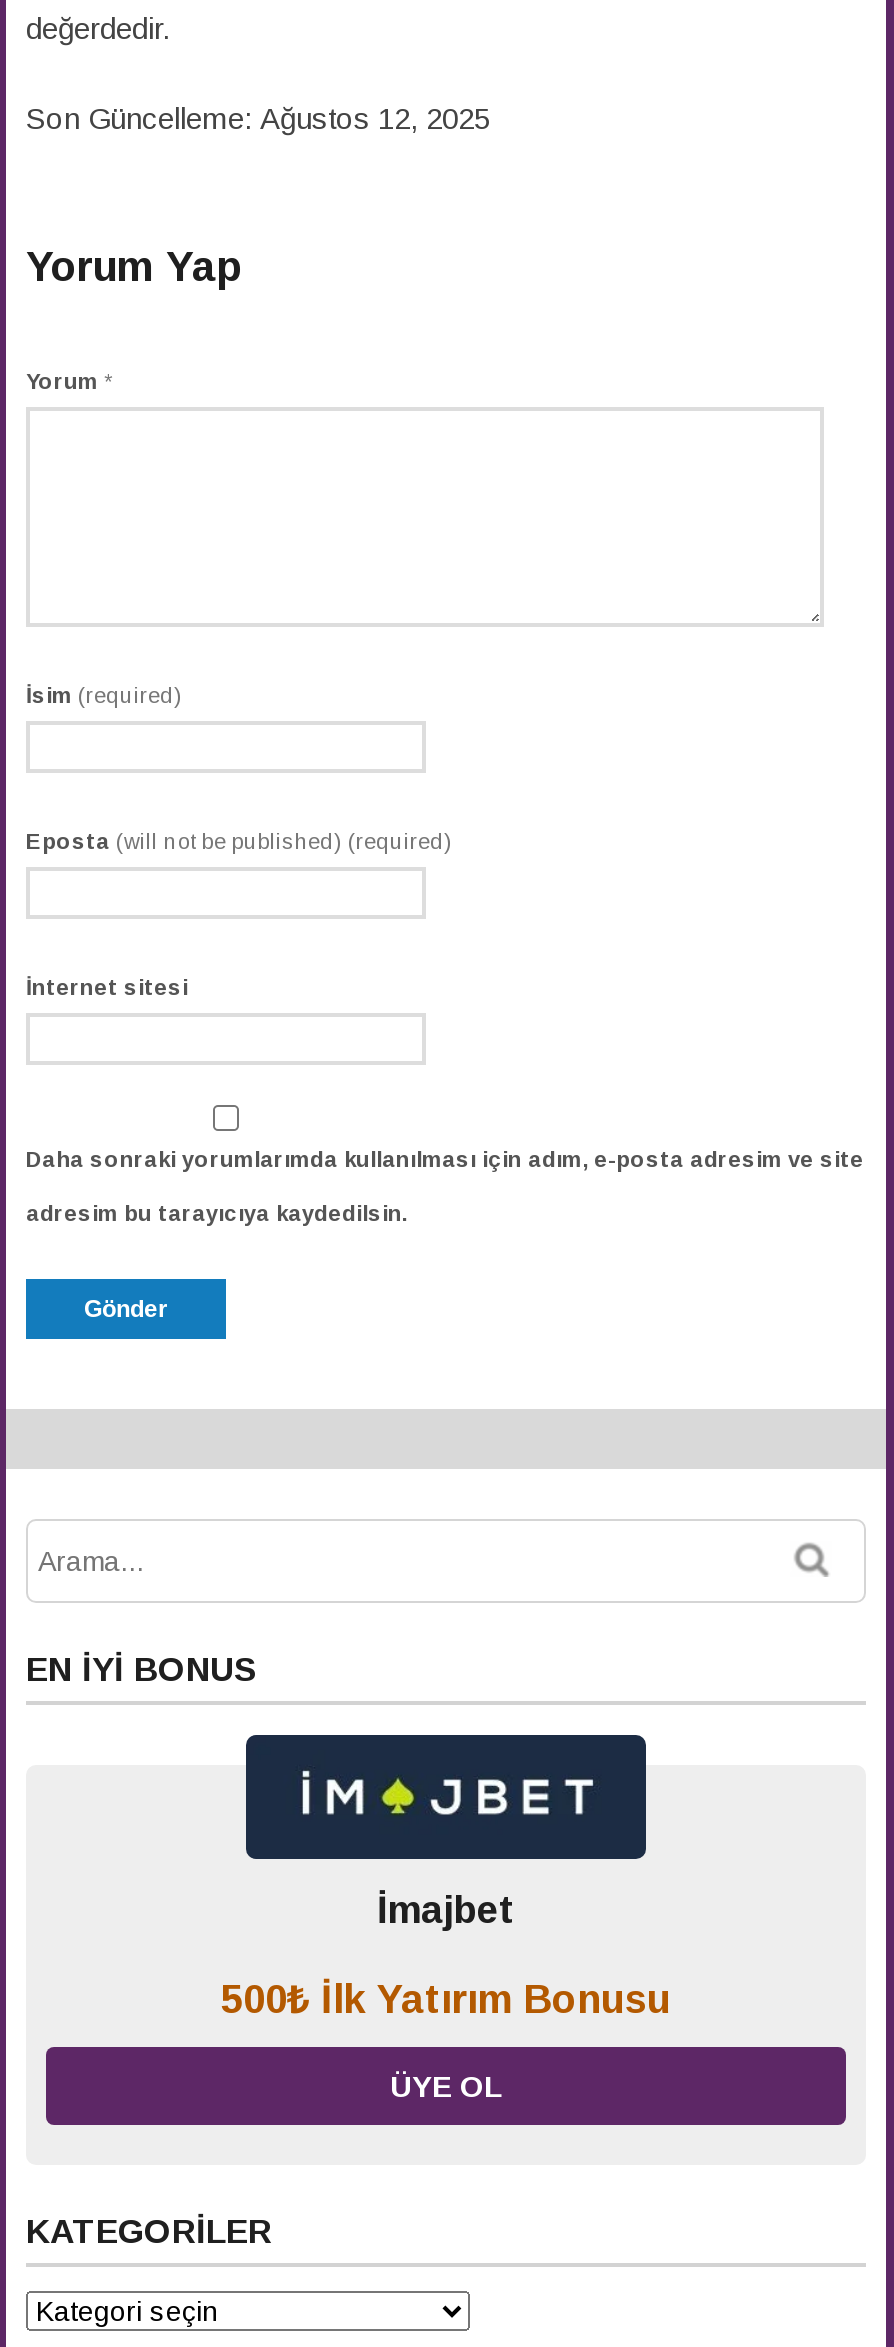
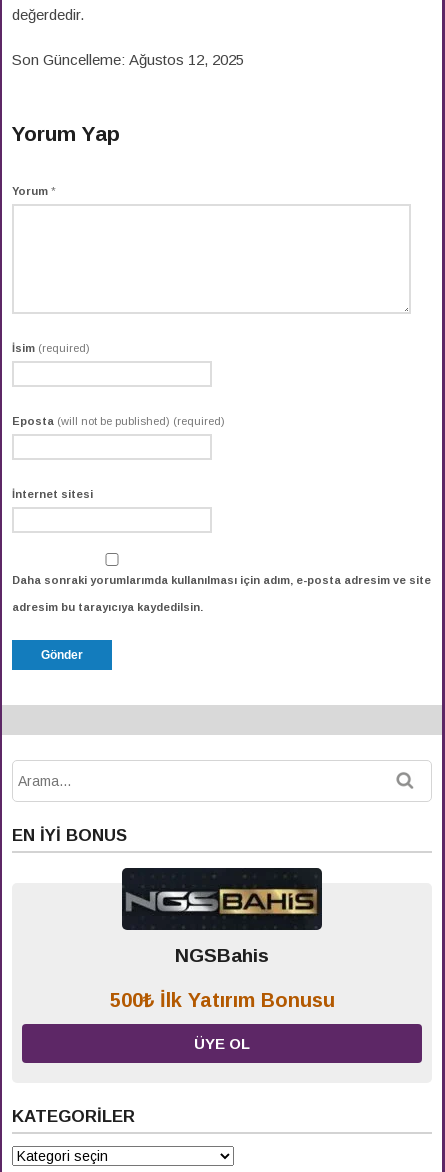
[246,1733,644,1930] [image] | İmajbet -> [122,867,321,966] [image] | NGSBahis

